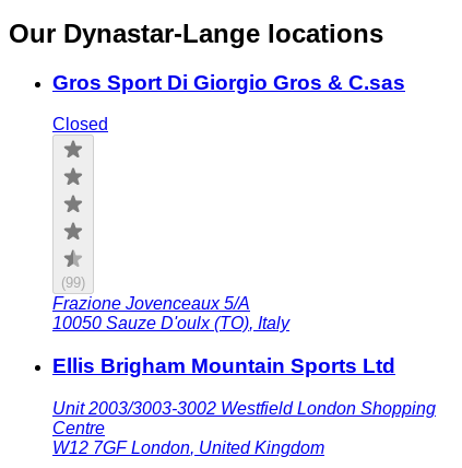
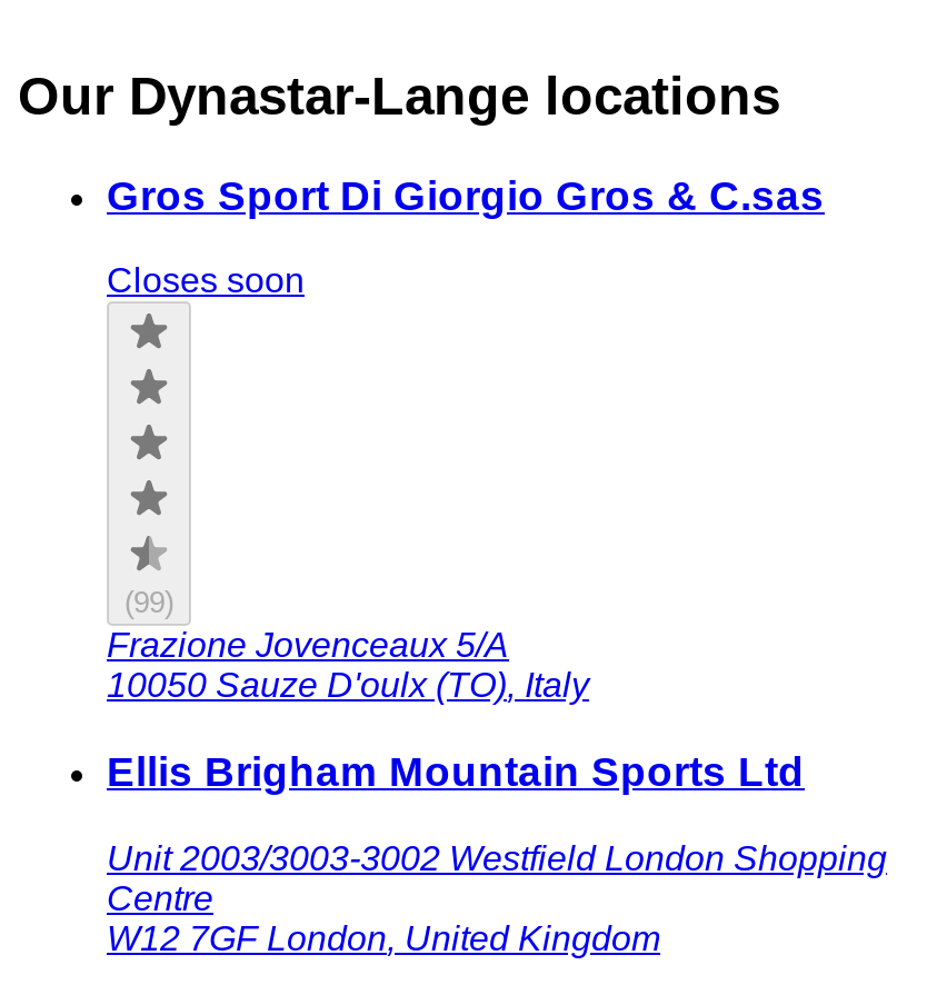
[52,115,108,134] Closed -> [107,262,305,300] Closes soon

